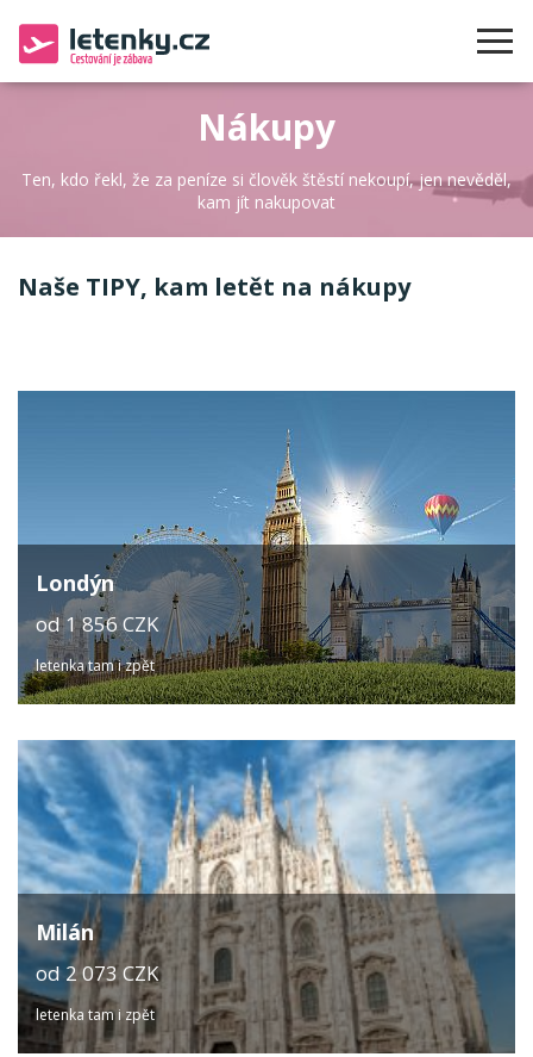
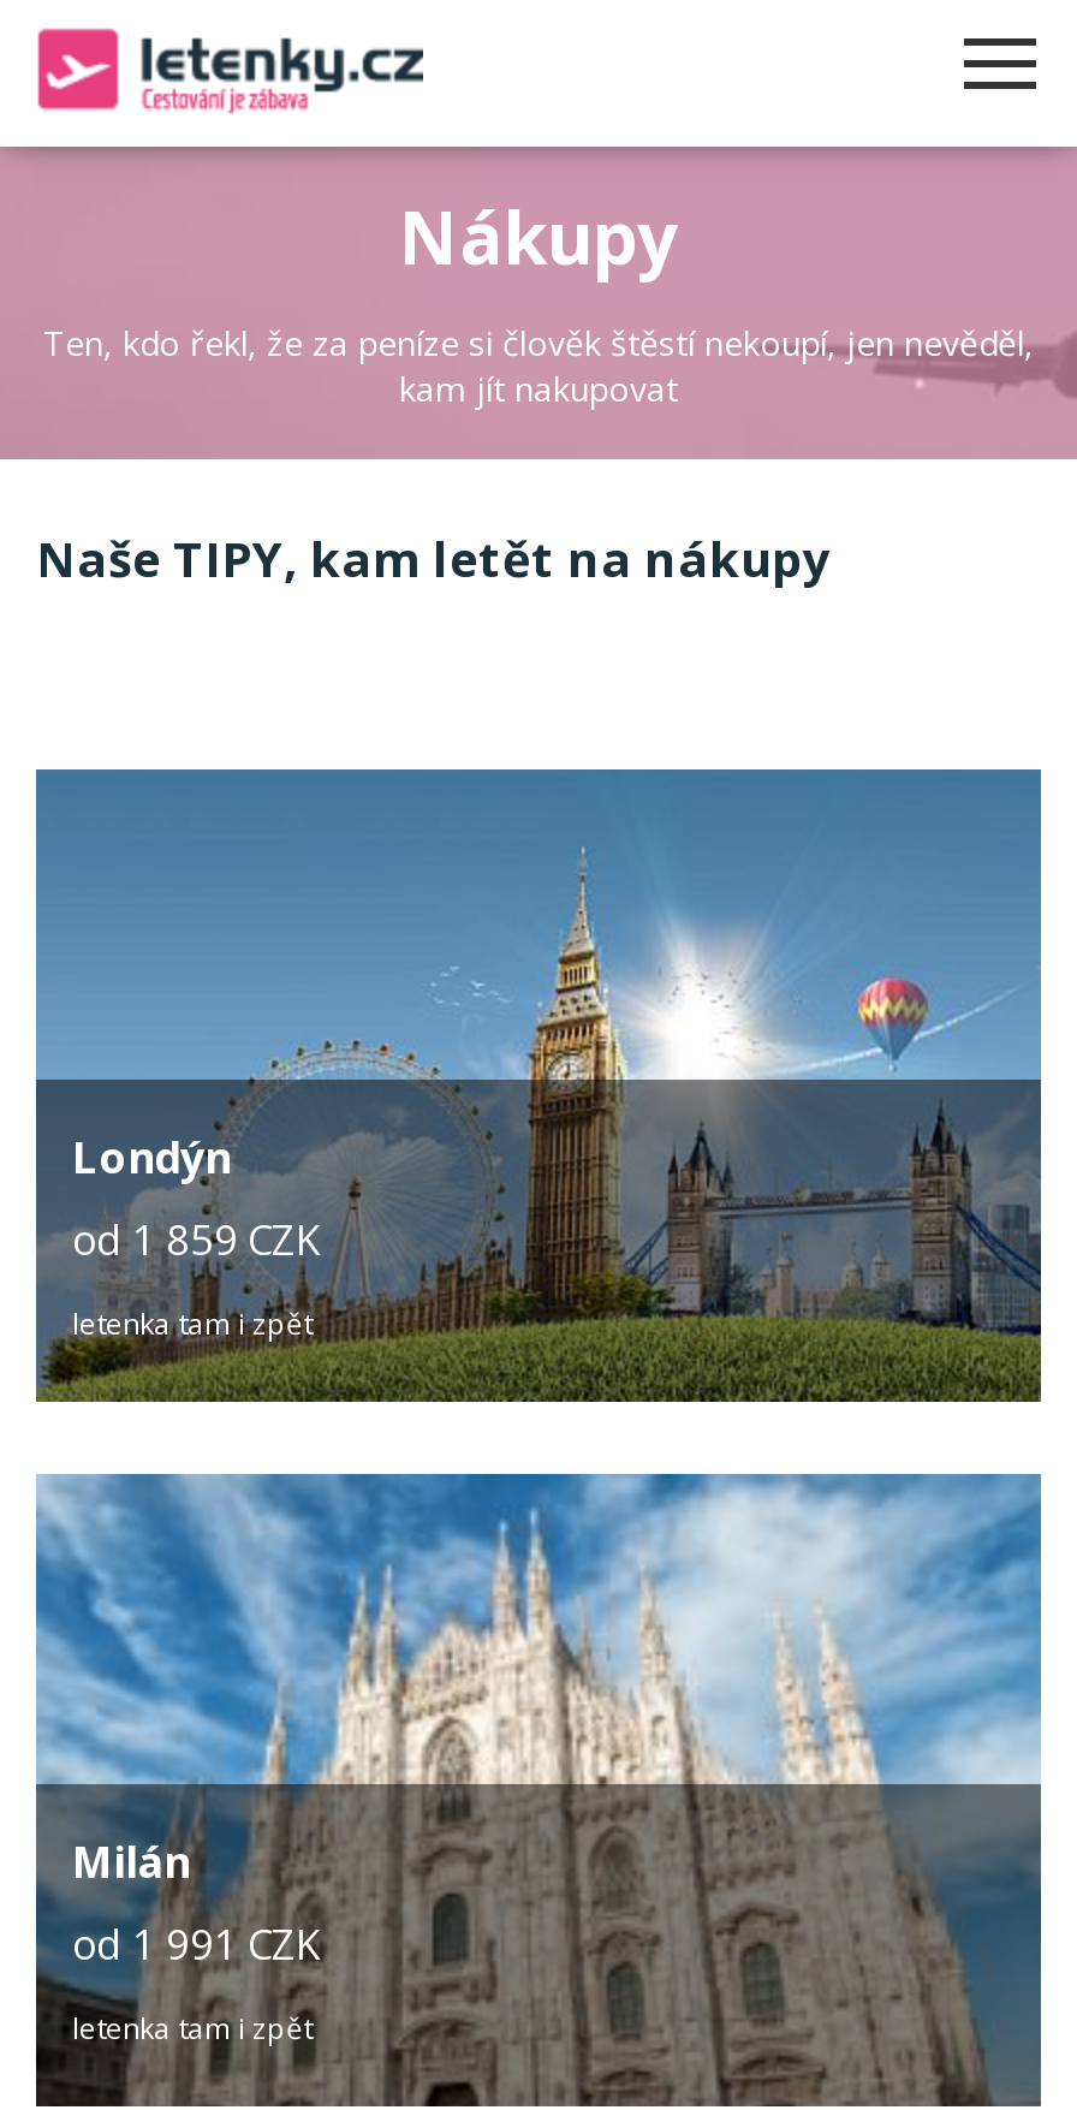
[36,610,158,638] od 1 856 CZK -> [72,1212,320,1267] od 1 859 CZK
[36,959,158,987] od 2 073 CZK -> [72,1916,320,1972] od 1 991 CZK

